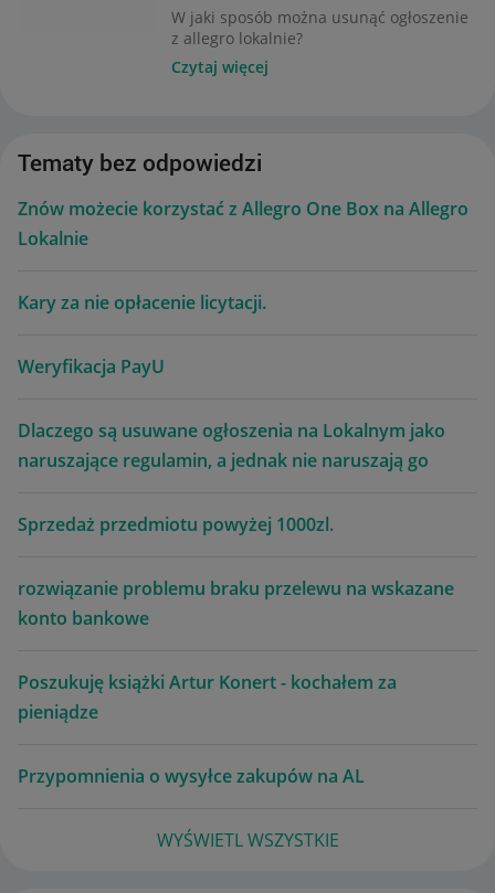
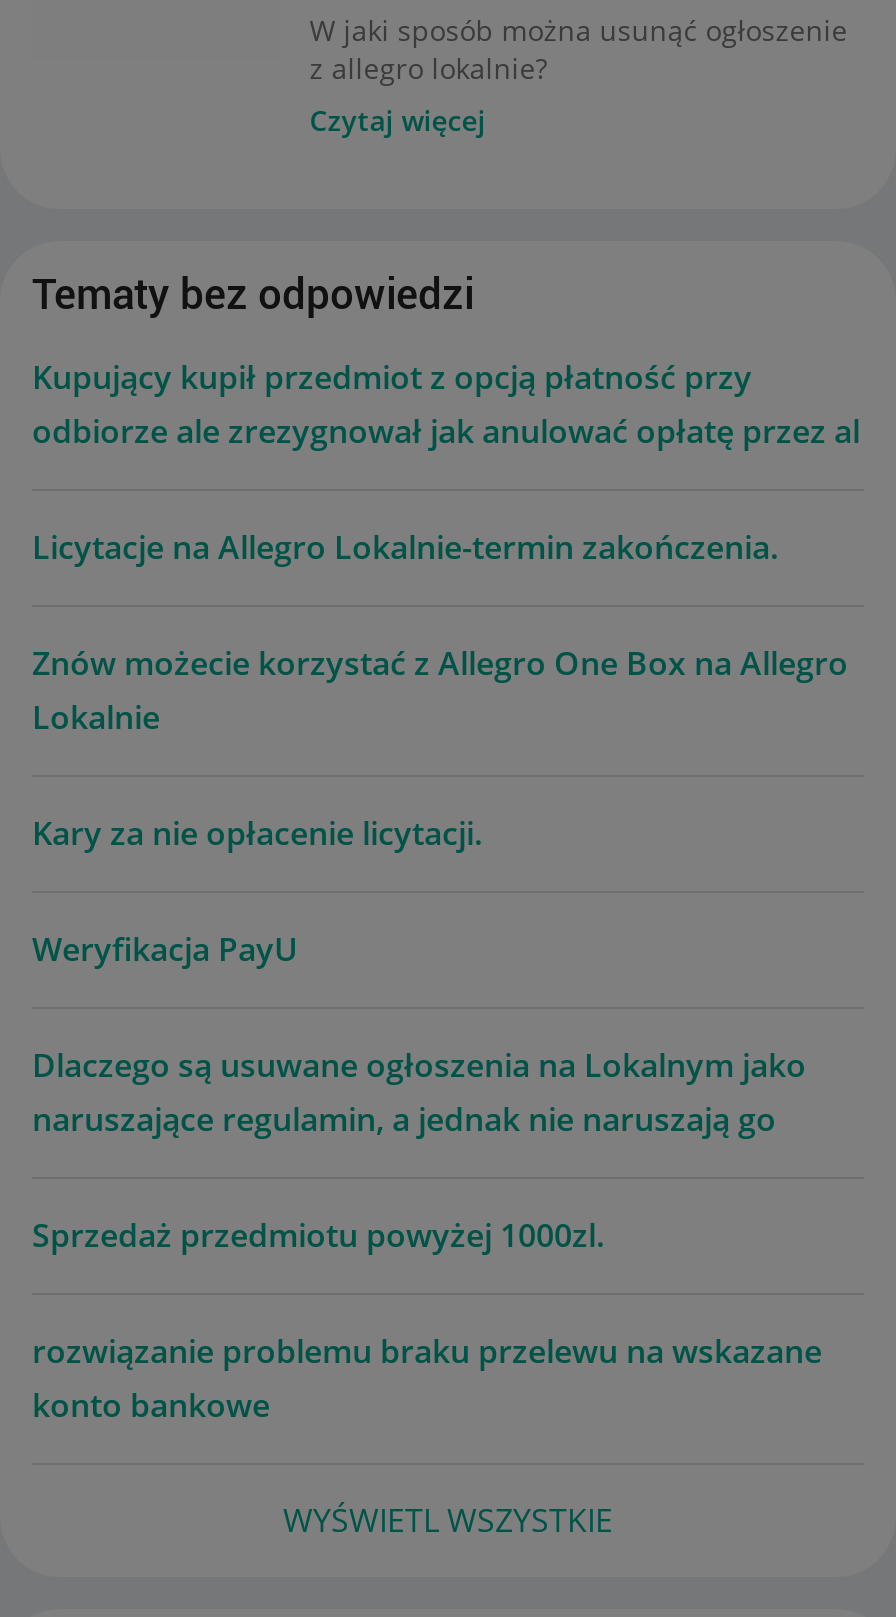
none -> [32,354,860,568] Kupujący kupił przedmiot z opcją płatność przy | odbiorze ale zrezygnował jak anulować opłatę przez al | Licytacje na Allegro Lokalnie-termin zakończenia.
moved [18,196,468,630] -> [32,640,848,1426]: Znów możecie korzystać z Allegro One Box na Allegro | Lokalnie | Kary za nie opłacenie licytacji. | ... | rozwiązanie problemu braku przelewu na wskazane | konto bankowe
[18,670,397,788] Poszukuję książki Artur Konert - kochałem za | pieniądze | Przypomnienia o wysyłce zakupów na AL -> none

